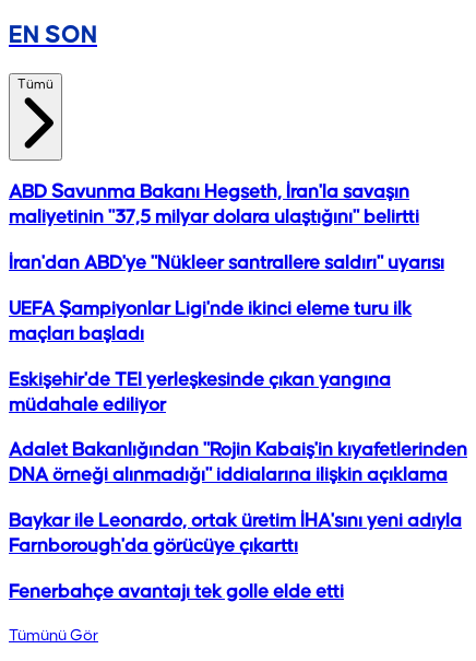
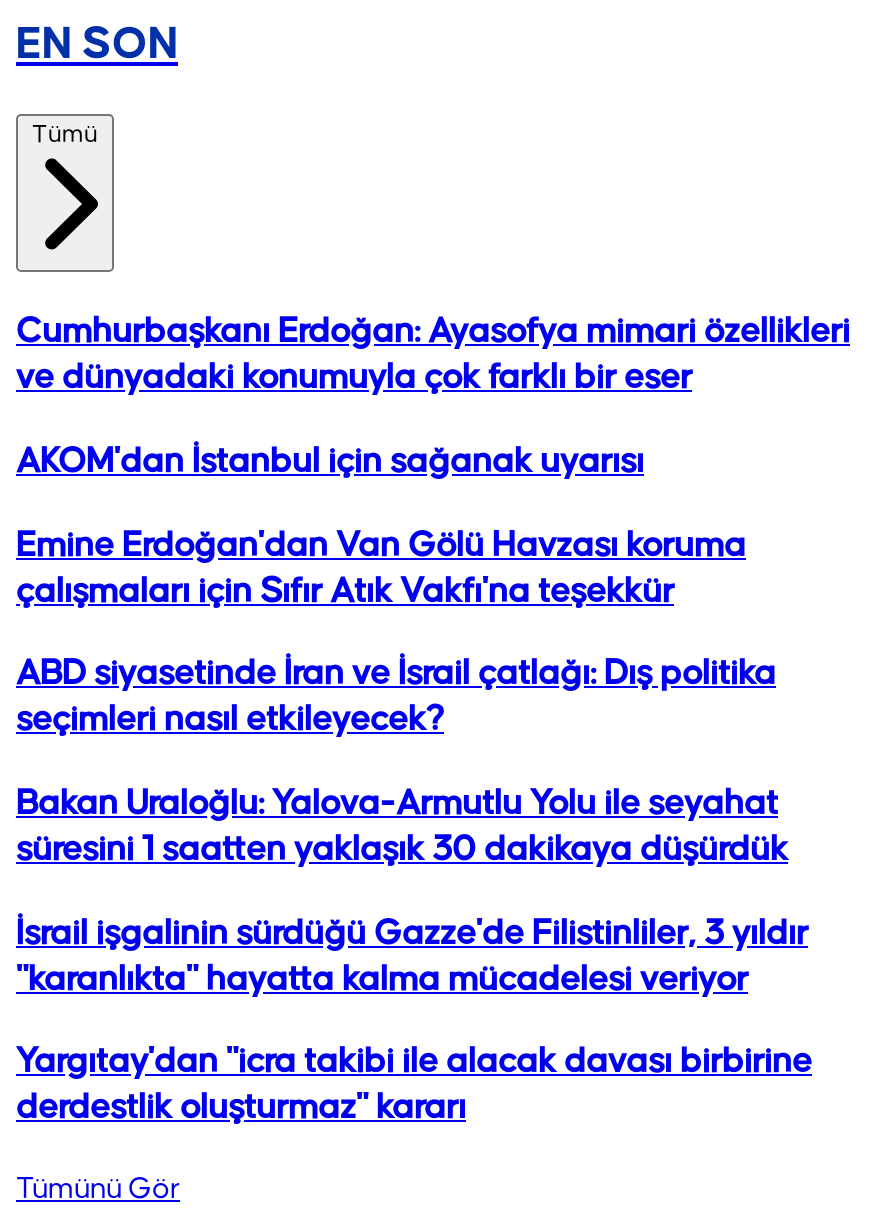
[9,183,419,228] ABD Savunma Bakanı Hegseth, İran'la savaşın | maliyetinin "37,5 milyar dolara ulaştığını" belirtti -> [16,314,850,396] Cumhurbaşkanı Erdoğan: Ayasofya mimari özellikleri | ve dünyadaki konumuyla çok farklı bir eser
[9,254,444,273] İran'dan ABD'ye "Nükleer santrallere saldırı" uyarısı -> [16,443,644,479] AKOM'dan İstanbul için sağanak uyarısı
[9,299,412,344] UEFA Şampiyonlar Ligi'nde ikinci eleme turu ilk | maçları başladı -> [16,527,746,609] Emine Erdoğan'dan Van Gölü Havzası koruma | çalışmaları için Sıfır Atık Vakfı'na teşekkür
[9,370,391,415] Eskişehir'de TEI yerleşkesinde çıkan yangına | müdahale ediliyor -> [16,656,776,738] ABD siyasetinde İran ve İsrail çatlağı: Dış politika | seçimleri nasıl etkileyecek?
[9,441,467,485] Adalet Bakanlığından "Rojin Kabaiş'in kıyafetlerinden | DNA örneği alınmadığı" iddialarına ilişkin açıklama -> [16,786,788,868] Bakan Uraloğlu: Yalova-Armutlu Yolu ile seyahat | süresini 1 saatten yaklaşık 30 dakikaya düşürdük
[9,511,462,556] Baykar ile Leonardo, ortak üretim İHA'sını yeni adıyla | Farnborough'da görücüye çıkarttı -> [16,915,808,997] İsrail işgalinin sürdüğü Gazze'de Filistinliler, 3 yıldır | "karanlıkta" hayatta kalma mücadelesi veriyor
[9,582,344,602] Fenerbahçe avantajı tek golle elde etti -> [16,1044,812,1126] Yargıtay'dan "icra takibi ile alacak davası birbirine | derdestlik oluşturmaz" kararı

